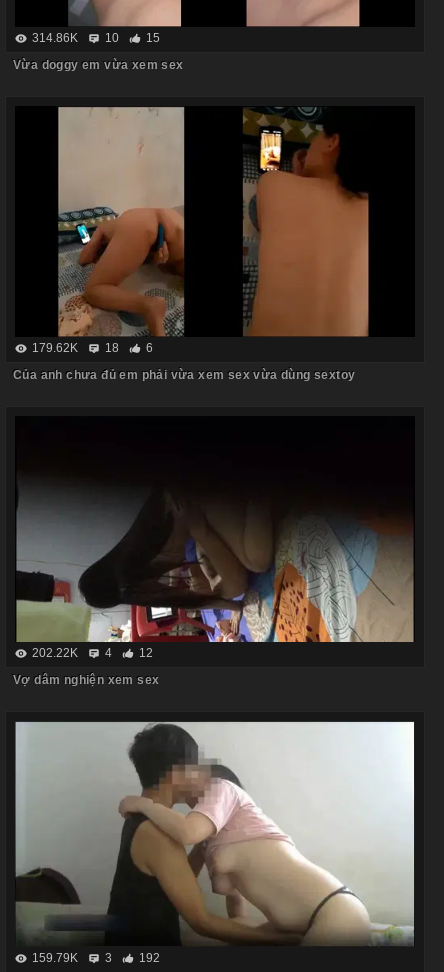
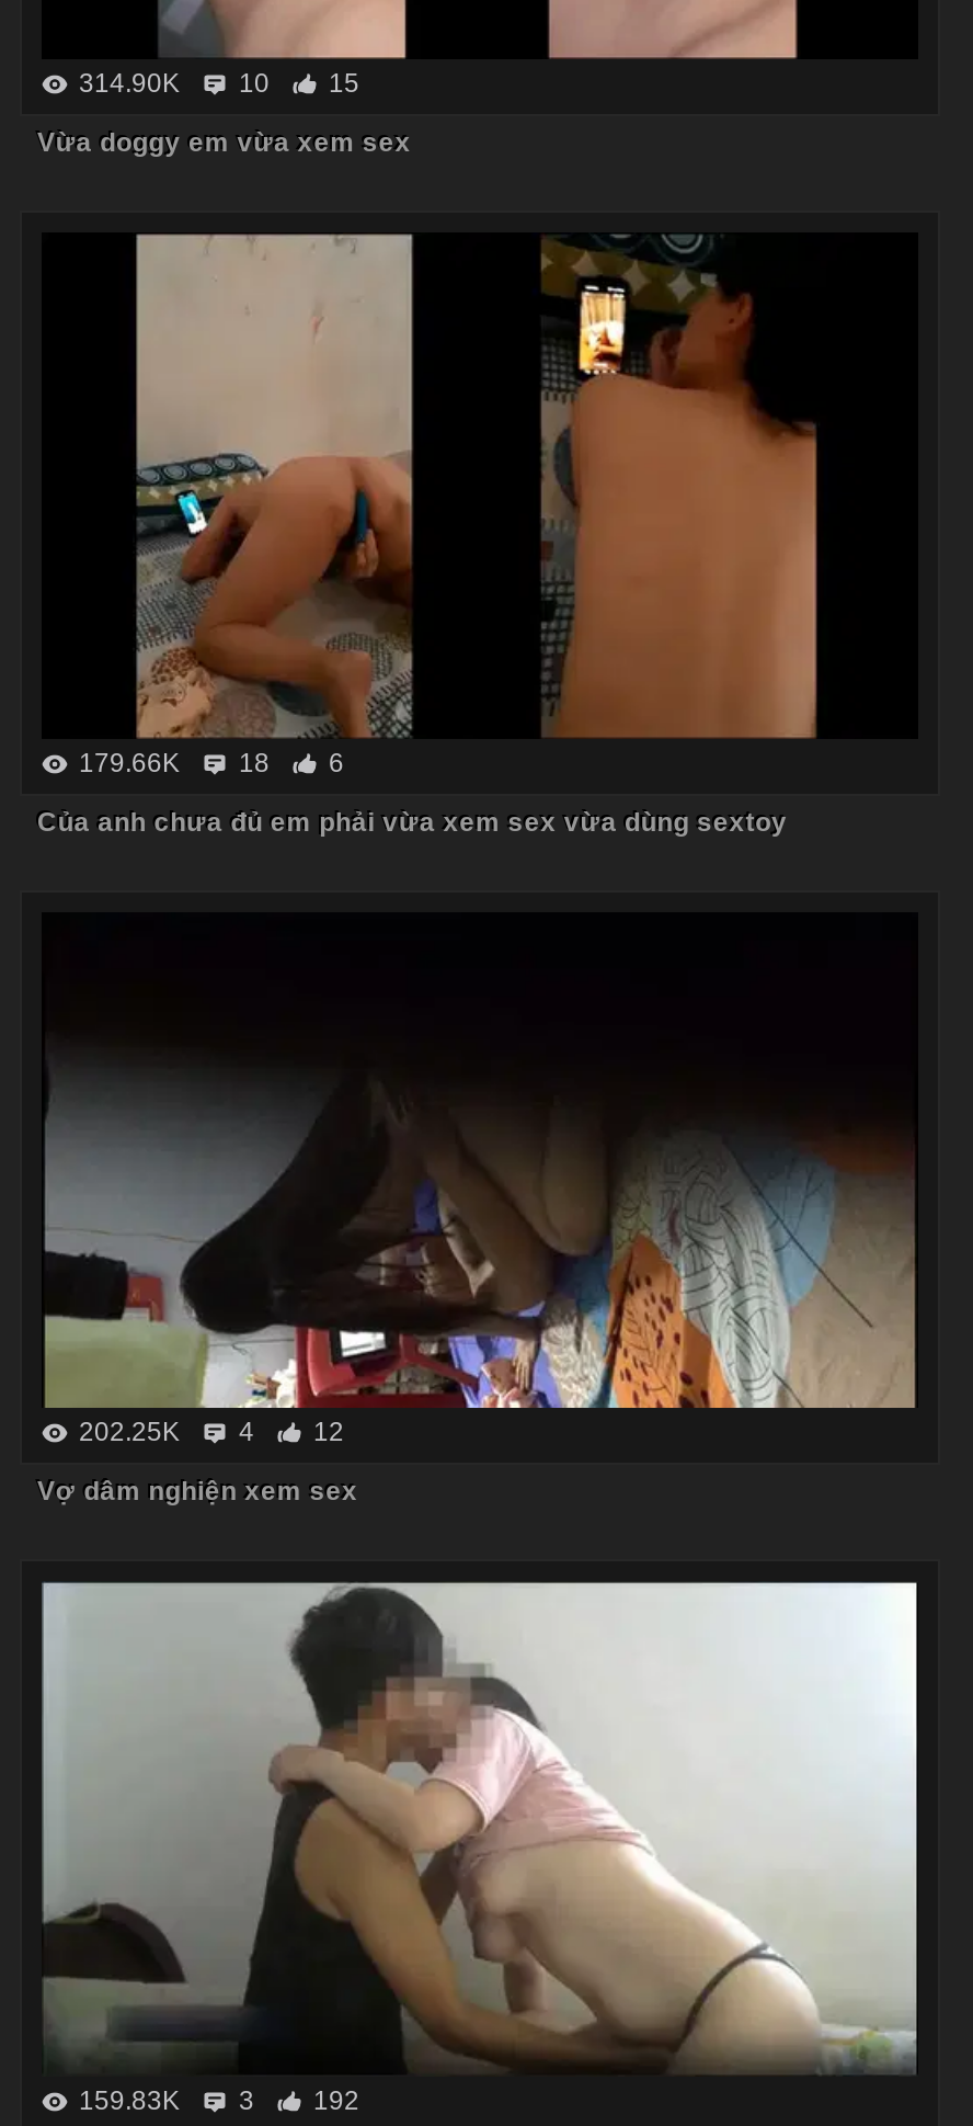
[32,31,160,45] 314.86K 10 15 -> [79,68,359,99] 314.90K 10 15
[32,341,153,355] 179.62K 18 6 -> [79,748,344,779] 179.66K 18 6
[32,646,153,660] 202.22K 4 12 -> [79,1416,344,1447] 202.25K 4 12
[32,951,160,965] 159.79K 3 192 -> [79,2085,359,2116] 159.83K 3 192

